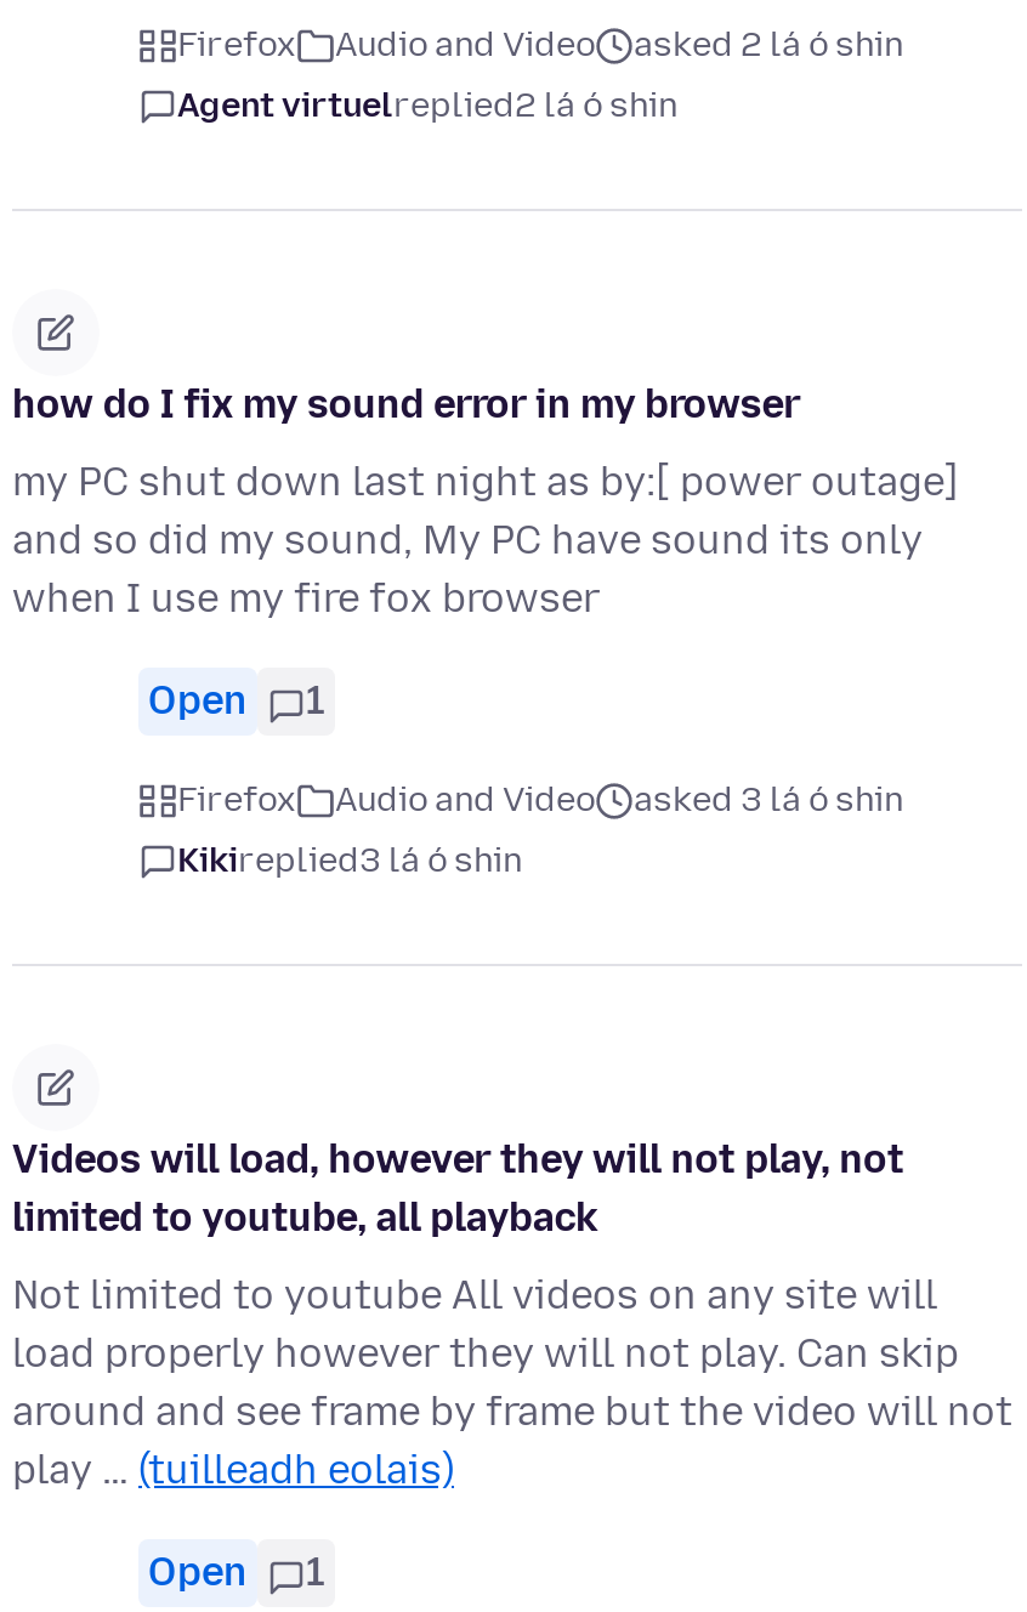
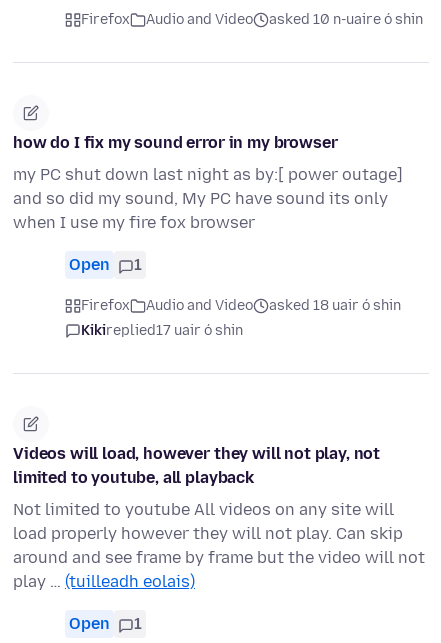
[177,25,903,127] asked 2 lá ó shin | Agent virtuelreplied2 lá ó shin -> [269,11,423,28] asked 10 n-uaire ó shin
[634,781,903,822] asked 3 lá ó shin -> [269,297,401,314] asked 18 uair ó shin
[177,841,522,882] Kikireplied3 lá ó shin -> [81,322,243,339] Kikireplied17 uair ó shin

